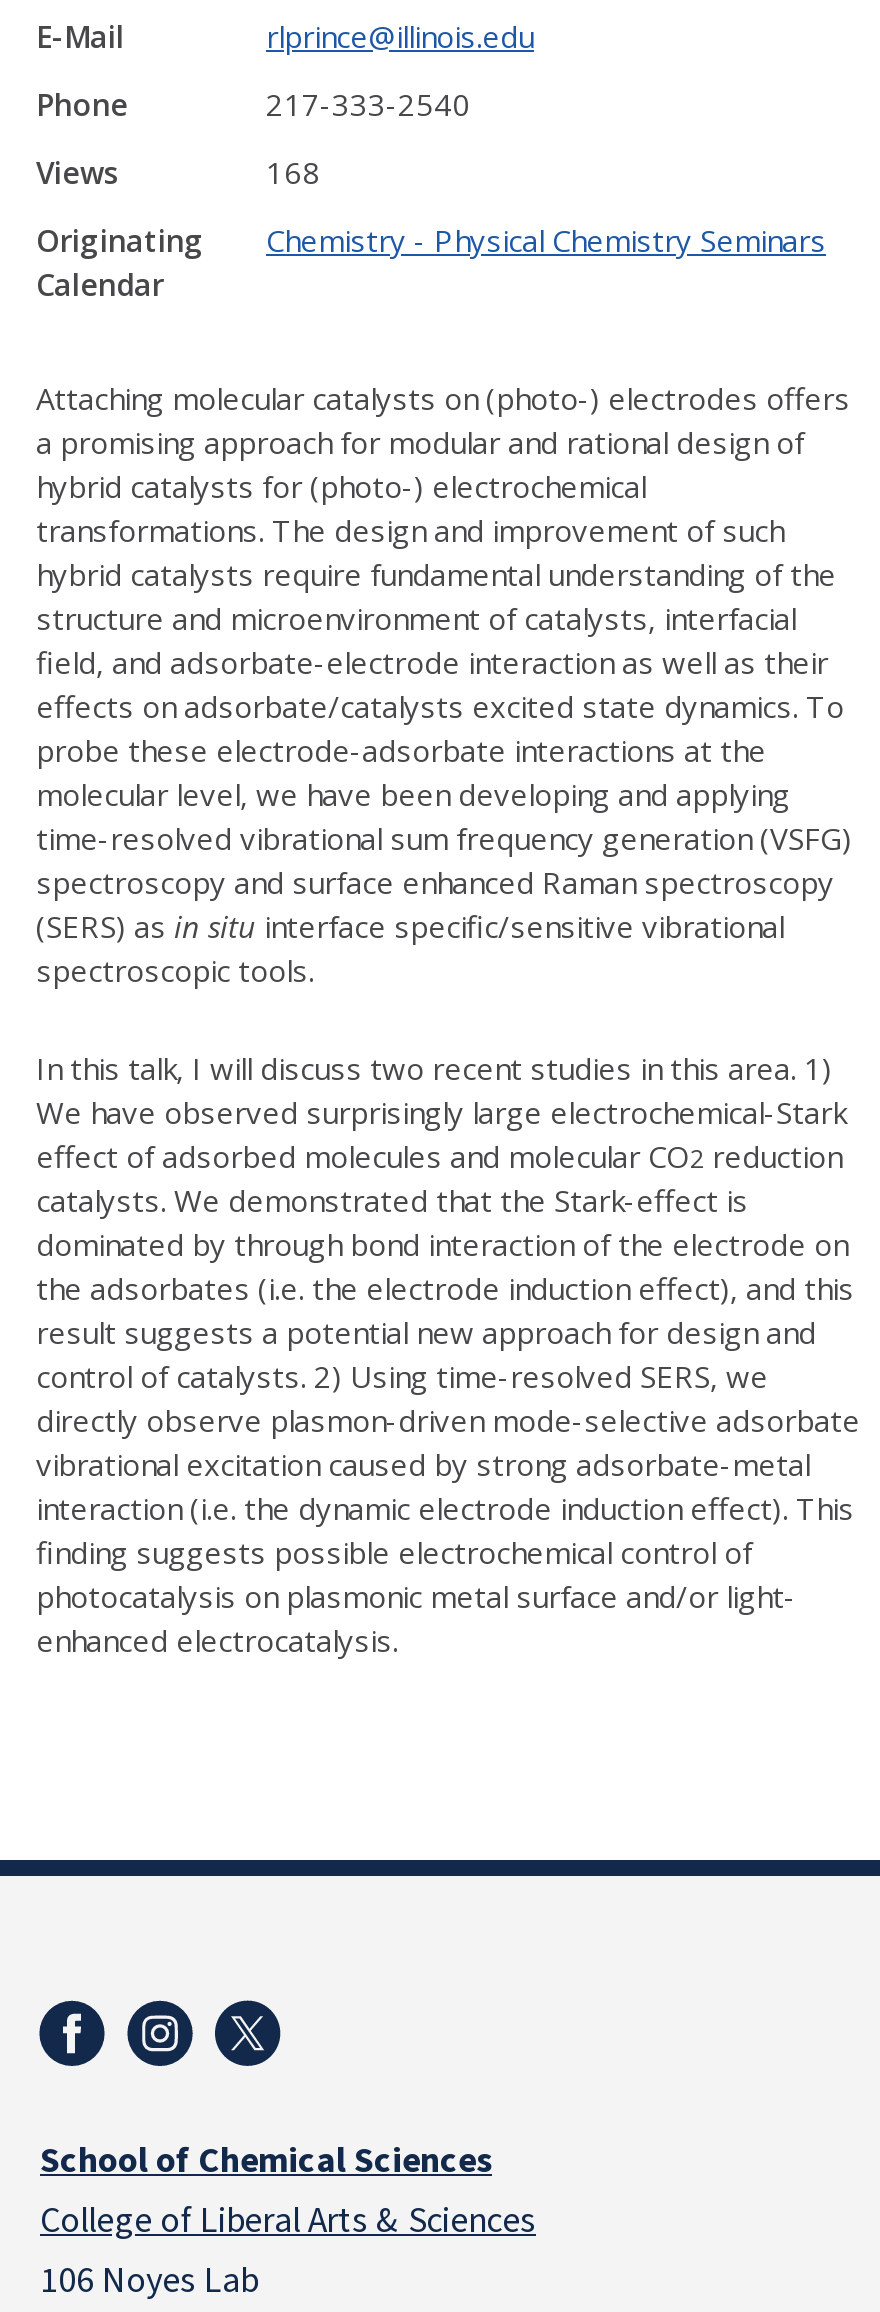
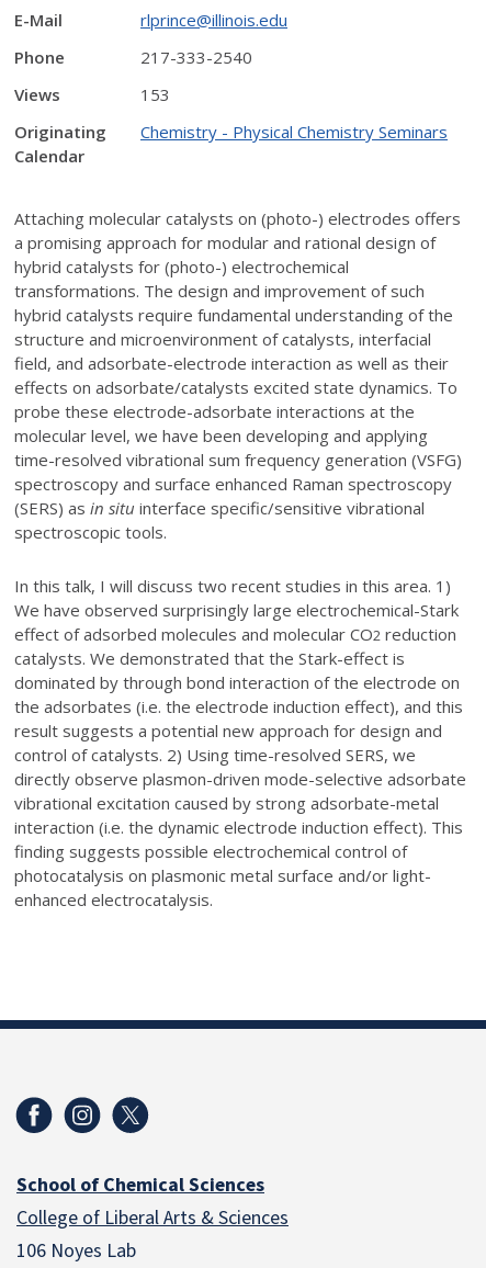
[266,152,320,192] 168 -> [140,83,170,105] 153

